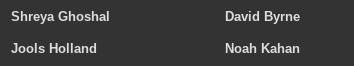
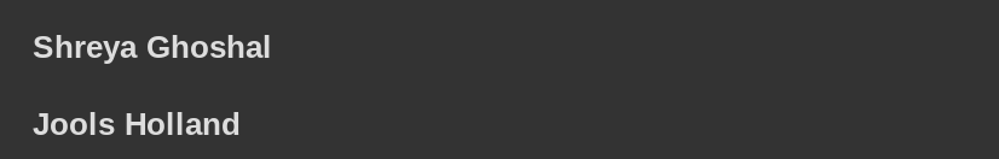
[225,9,300,56] David Byrne | Noah Kahan -> none

